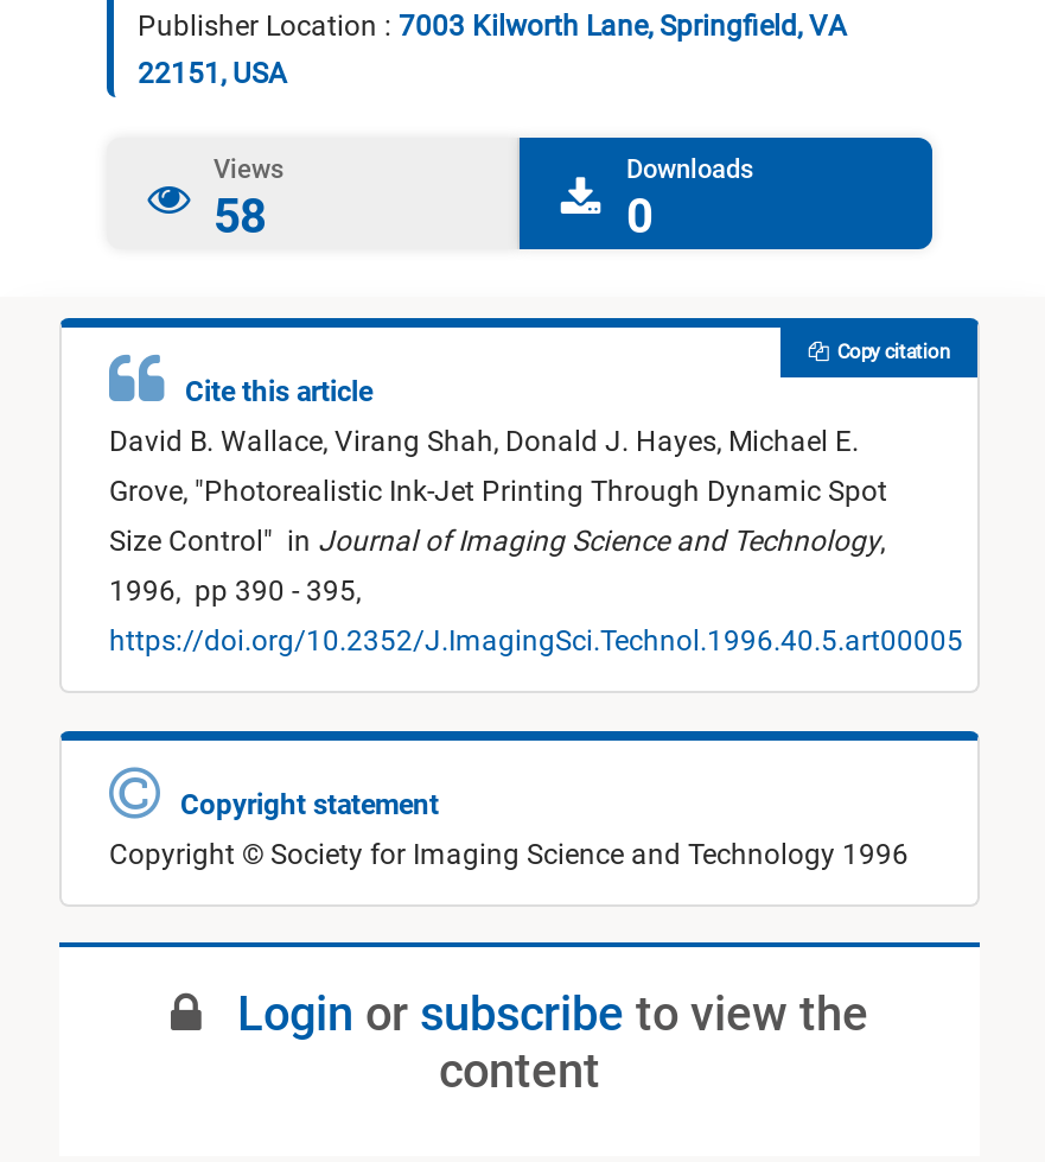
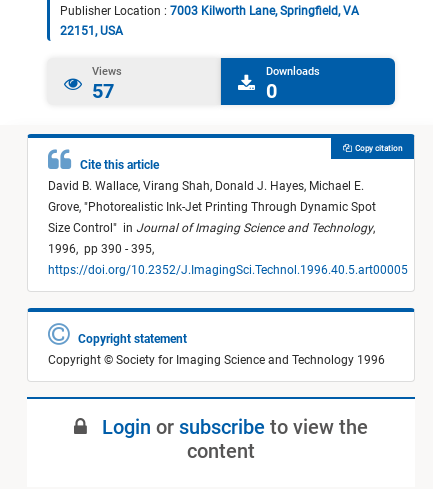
[214,188,266,245] 58 -> [92,79,114,103] 57

